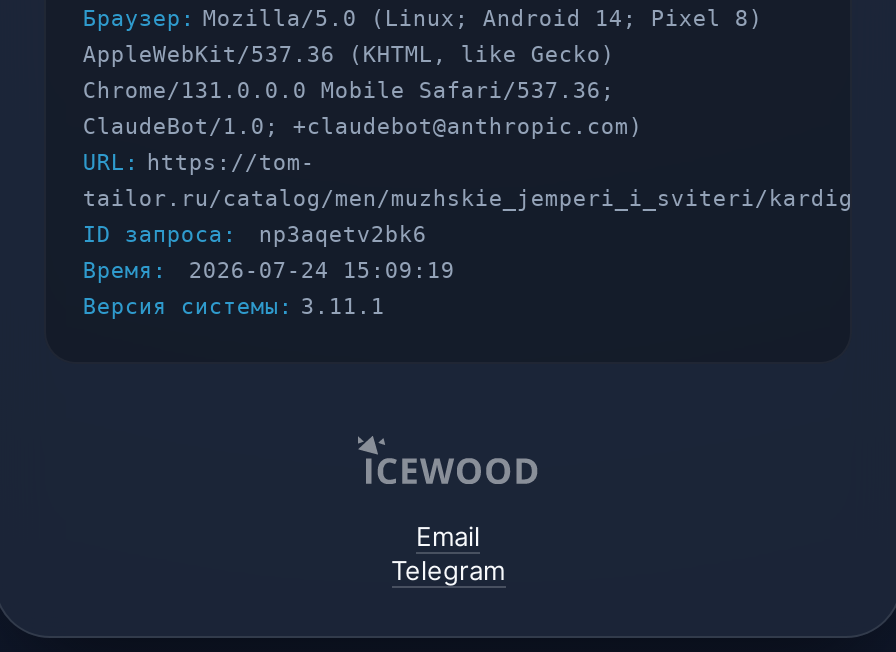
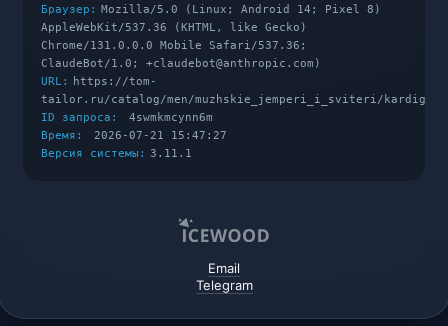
[83,222,427,248] ID запроса: np3aqetv2bk6 -> [41,111,213,124] ID запроса: 4swmkmcynn6m
[83,258,455,284] Время: 2026-07-24 15:09:19 -> [41,129,227,142] Время: 2026-07-21 15:47:27

